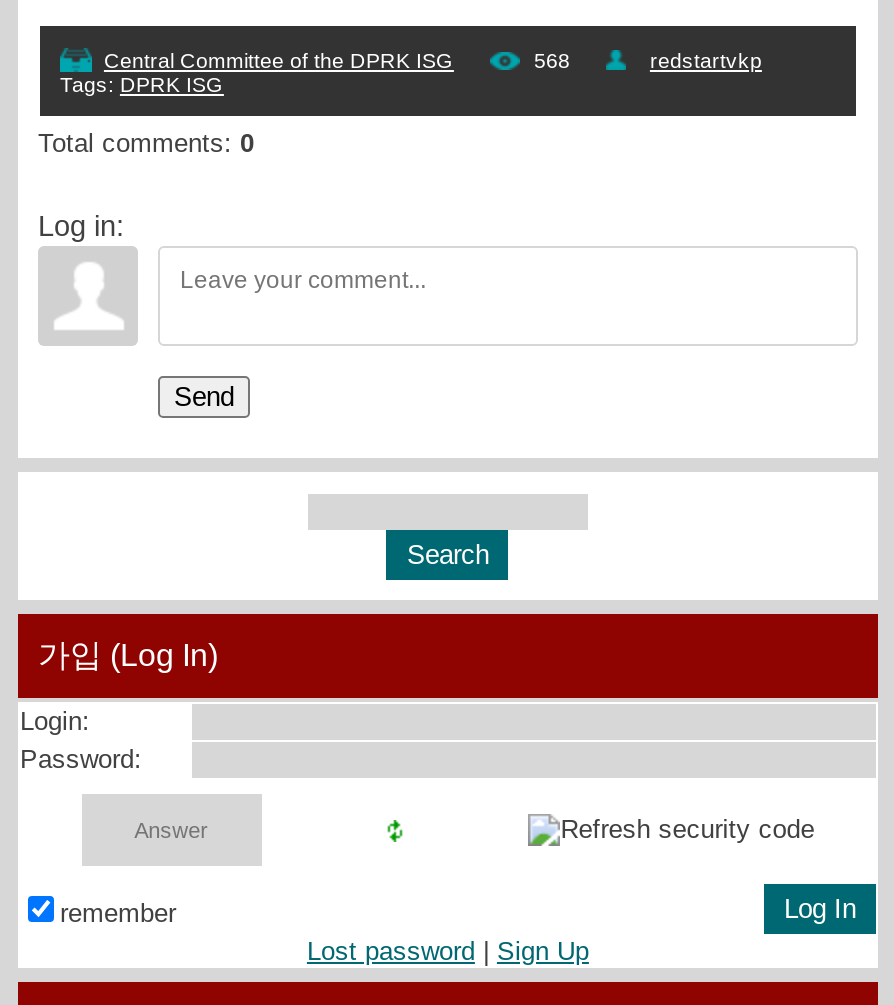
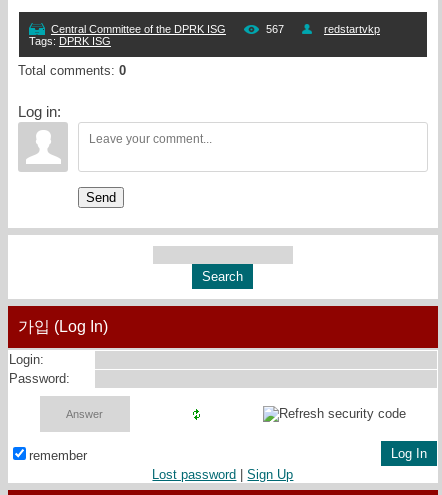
[534,48,570,72] 568 -> [266,23,284,35] 567

